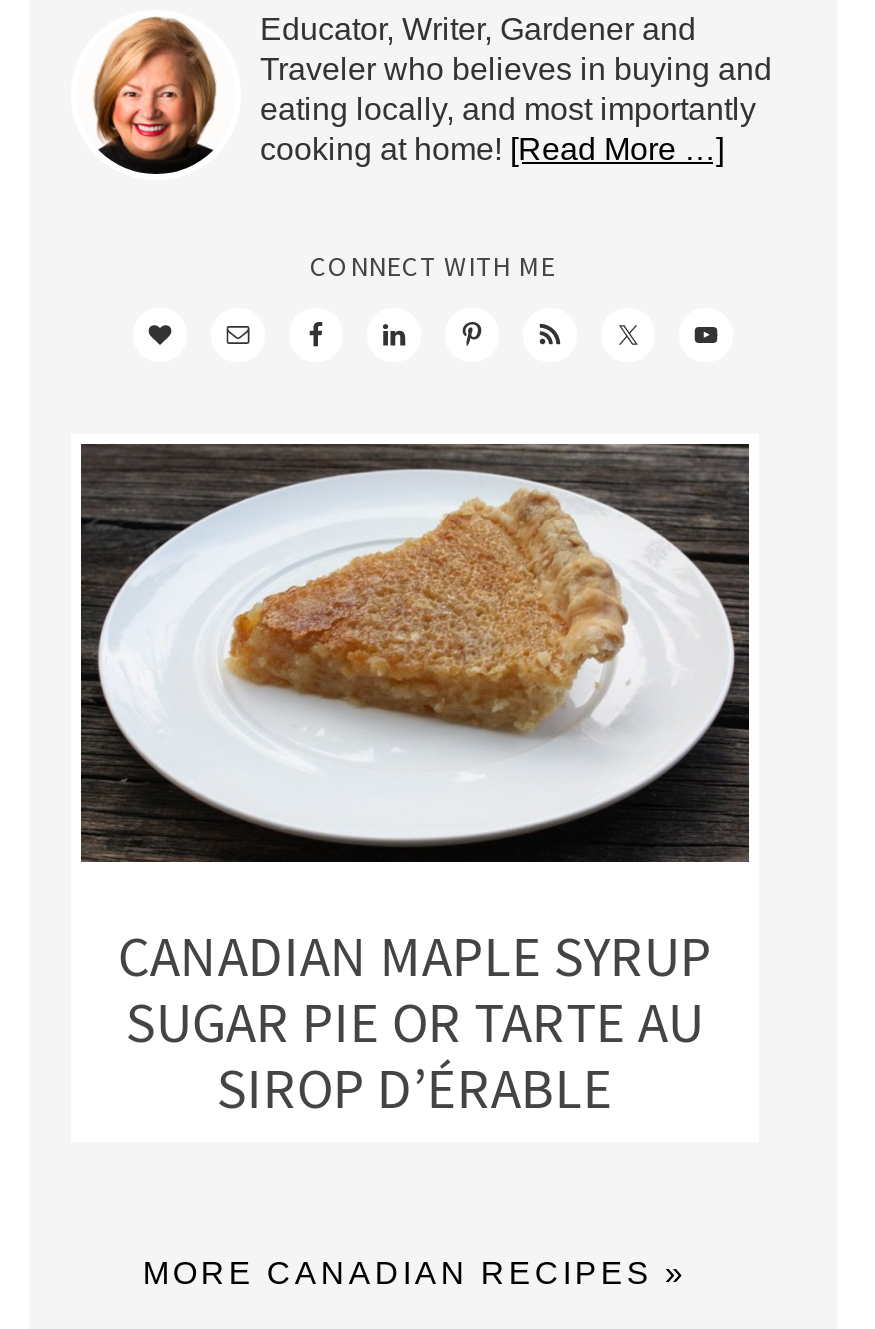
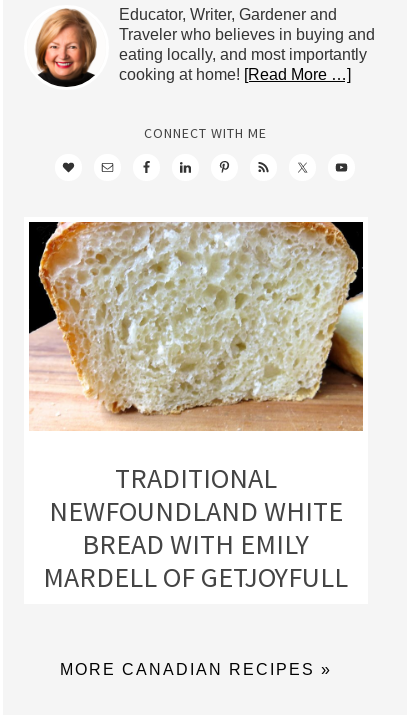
[79,442,751,1124] [image] | CANADIAN MAPLE SYRUP | SUGAR PIE OR TARTE AU | SIROP D’ÉRABLE -> [29,221,364,595] [image] | TRADITIONAL | NEWFOUNDLAND WHITE | BREAD WITH EMILY | MARDELL OF GETJOYFULL

